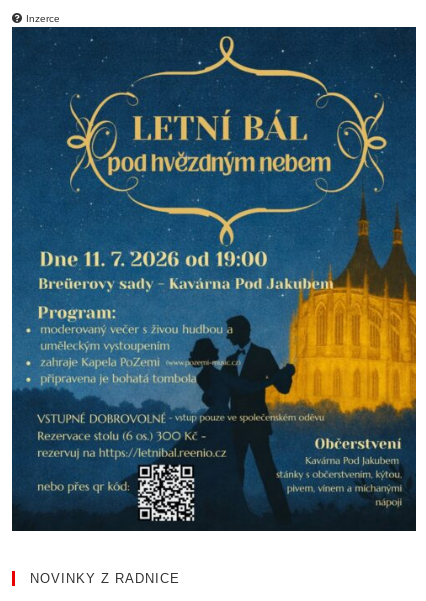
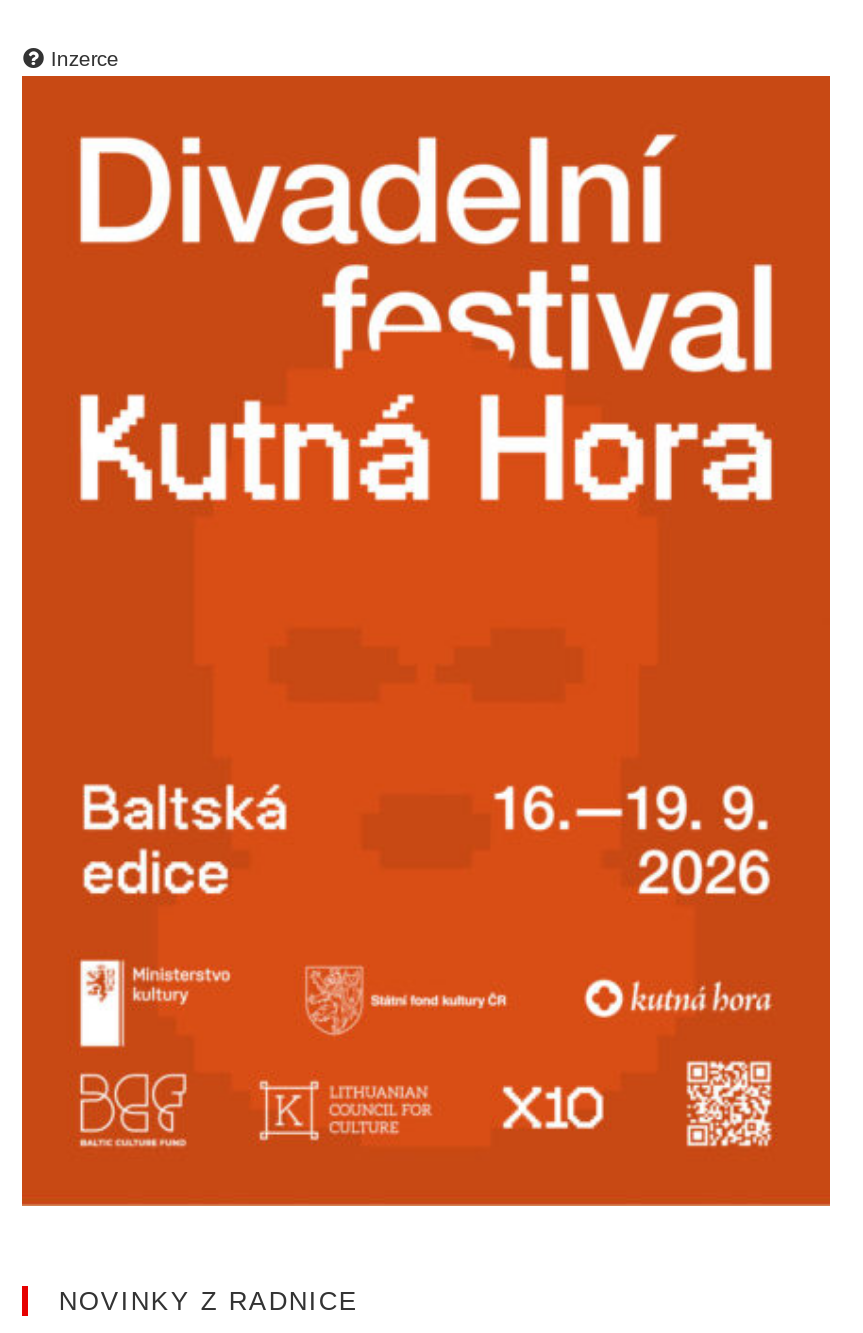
[11,26,417,532] [image] -> [20,74,832,1208] [image]

